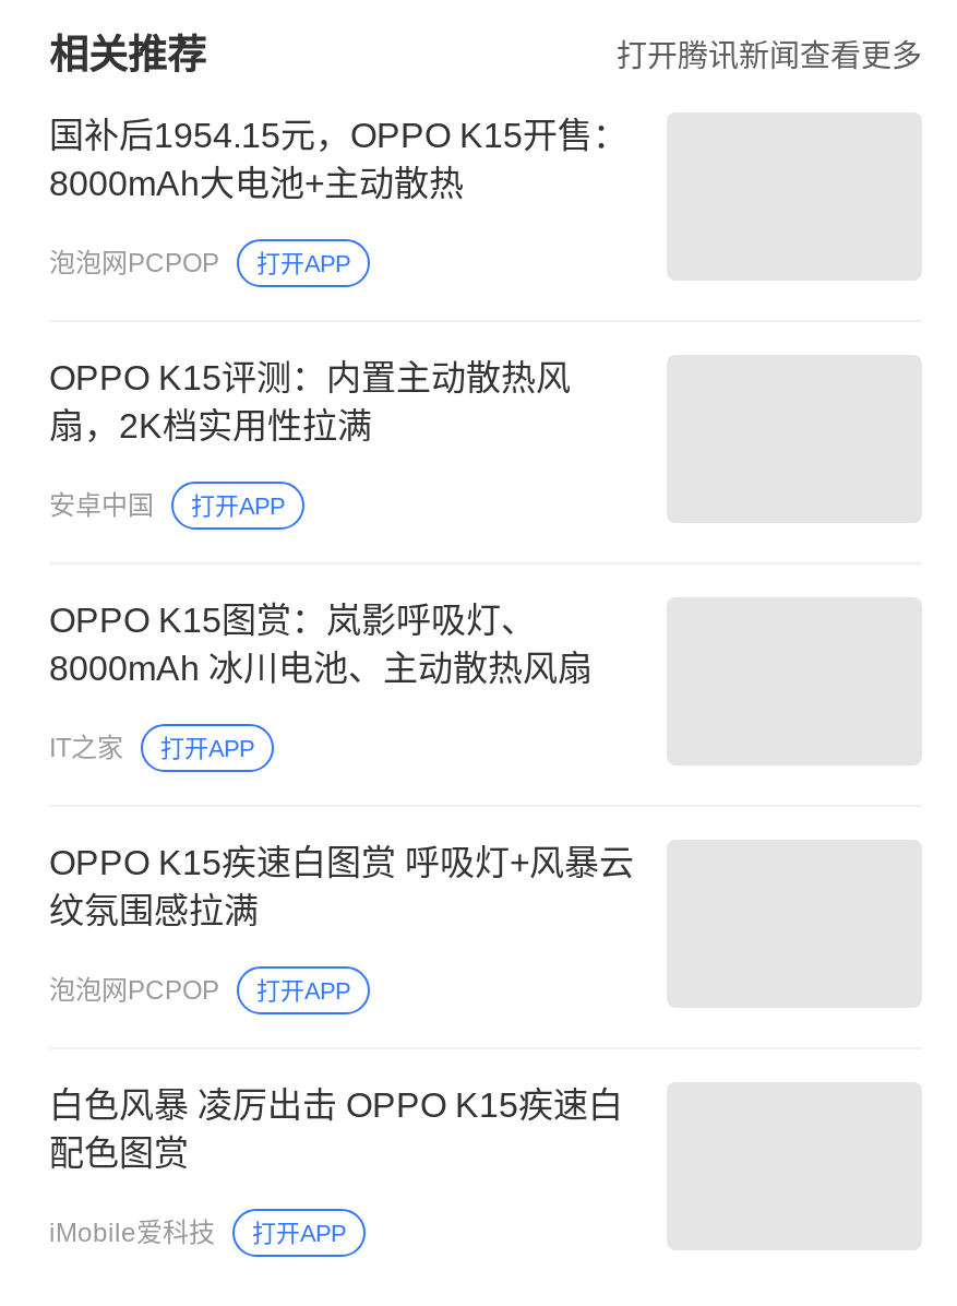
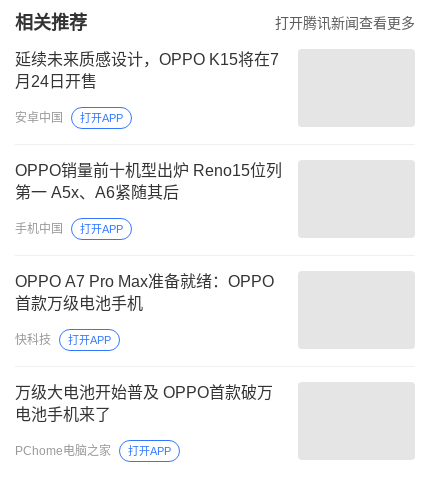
[49,116,627,444] 国补后1954.15元，OPPO K15开售： | 8000mAh大电池+主动散热 | 泡泡网PCPOP | 打开APP | OPPO K15评测：内置主动散热风 | 扇，2K档实用性拉满 -> [15,51,279,90] 延续未来质感设计，OPPO K15将在7 | 月24日开售
[49,601,593,686] OPPO K15图赏：岚影呼吸灯、 | 8000mAh 冰川电池、主动散热风扇 -> [15,162,282,201] OPPO销量前十机型出炉 Reno15位列 | 第一 A5x、A6紧随其后
[49,732,123,763] IT之家 -> [15,222,63,236] 手机中国
[49,843,634,929] OPPO K15疾速白图赏 呼吸灯+风暴云 | 纹氛围感拉满 -> [15,273,274,312] OPPO A7 Pro Max准备就绪：OPPO | 首款万级电池手机
[49,974,219,1005] 泡泡网PCPOP -> [15,333,51,347] 快科技
[49,1086,623,1171] 白色风暴 凌厉出击 OPPO K15疾速白 | 配色图赏 -> [15,384,273,423] 万级大电池开始普及 OPPO首款破万 | 电池手机来了
[49,1217,215,1247] iMobile爱科技 -> [15,444,111,458] PChome电脑之家

